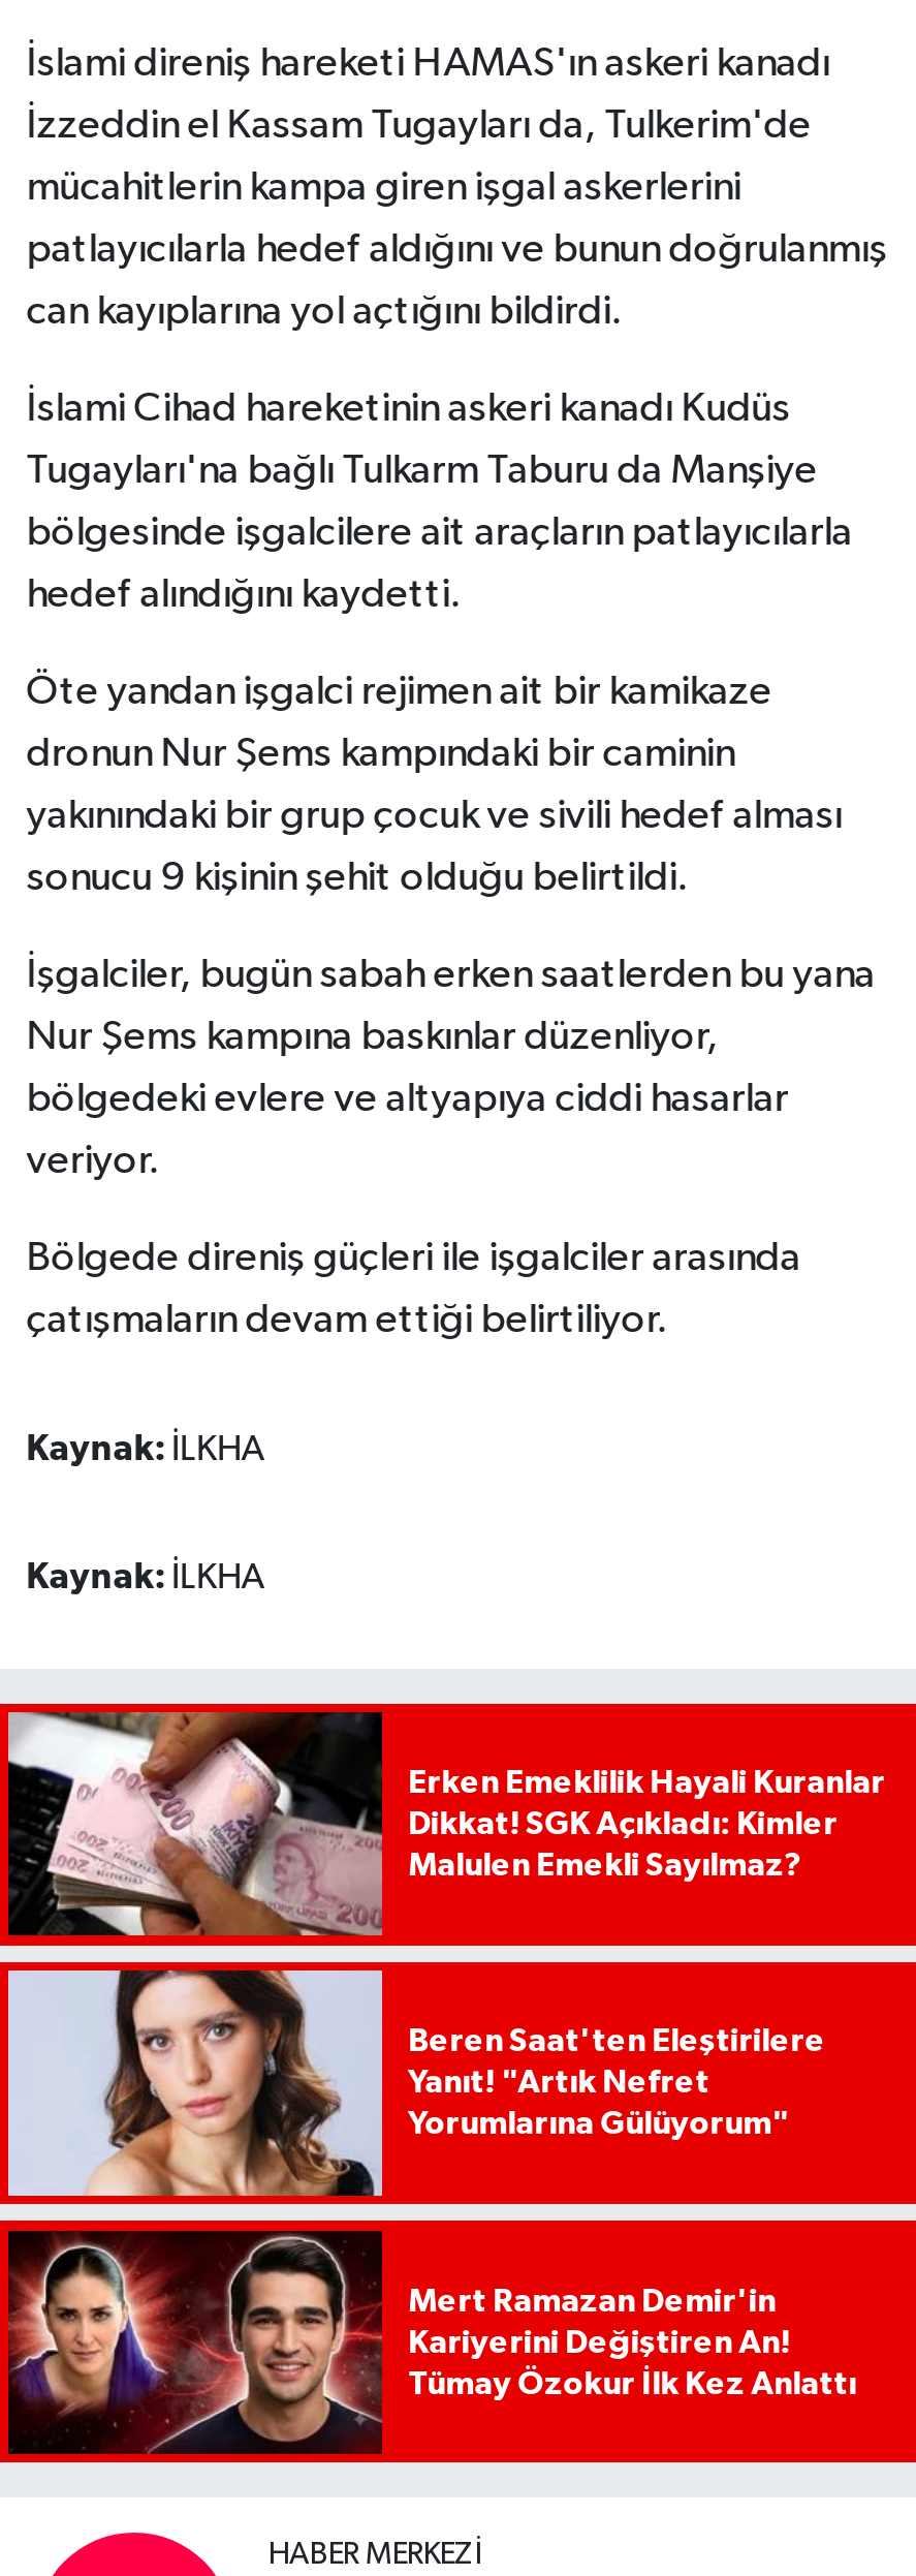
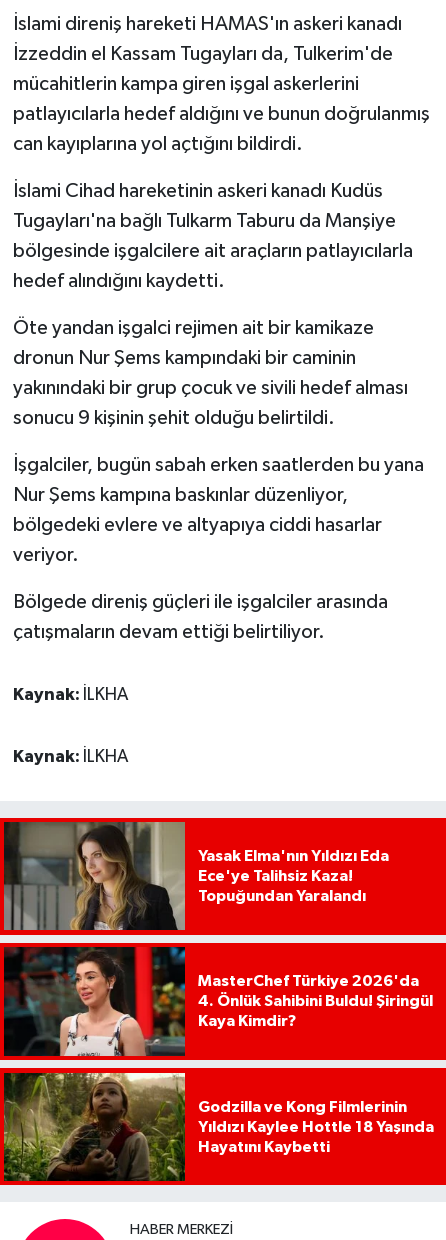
[6,1710,885,1937] [image] | Erken Emeklilik Hayali Kuranlar | Dikkat! SGK Açıkladı: Kimler | Malulen Emekli Sayılmaz? -> [3,821,389,931] [image] | Yasak Elma'nın Yıldızı Eda | Ece'ye Talihsiz Kaza! | Topuğundan Yaralandı
[6,1968,825,2198] [image] | Beren Saat'ten Eleştirilere | Yanıt! "Artık Nefret | Yorumlarına Gülüyorum" -> [3,946,433,1057] [image] | MasterChef Türkiye 2026'da | 4. Önlük Sahibini Buldu! Şiringül | Kaya Kimdir?
[6,2229,856,2454] [image] | Mert Ramazan Demir'in | Kariyerini Değiştiren An! | Tümay Özokur İlk Kez Anlattı -> [3,1072,434,1182] [image] | Godzilla ve Kong Filmlerinin | Yıldızı Kaylee Hottle 18 Yaşında | Hayatını Kaybetti

